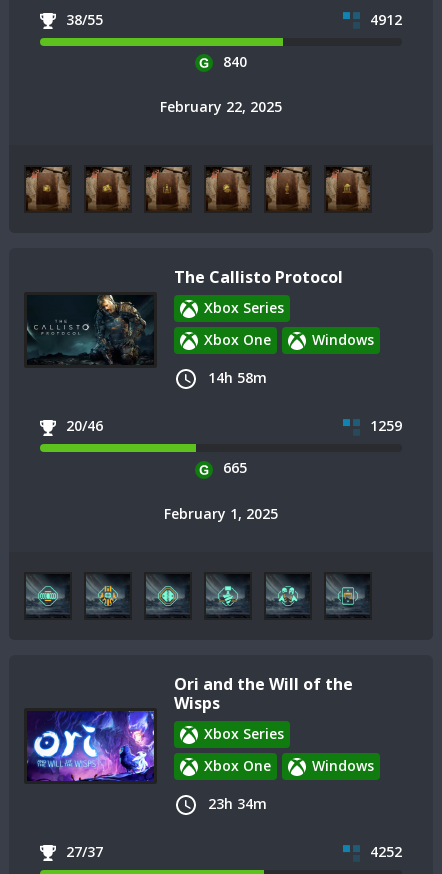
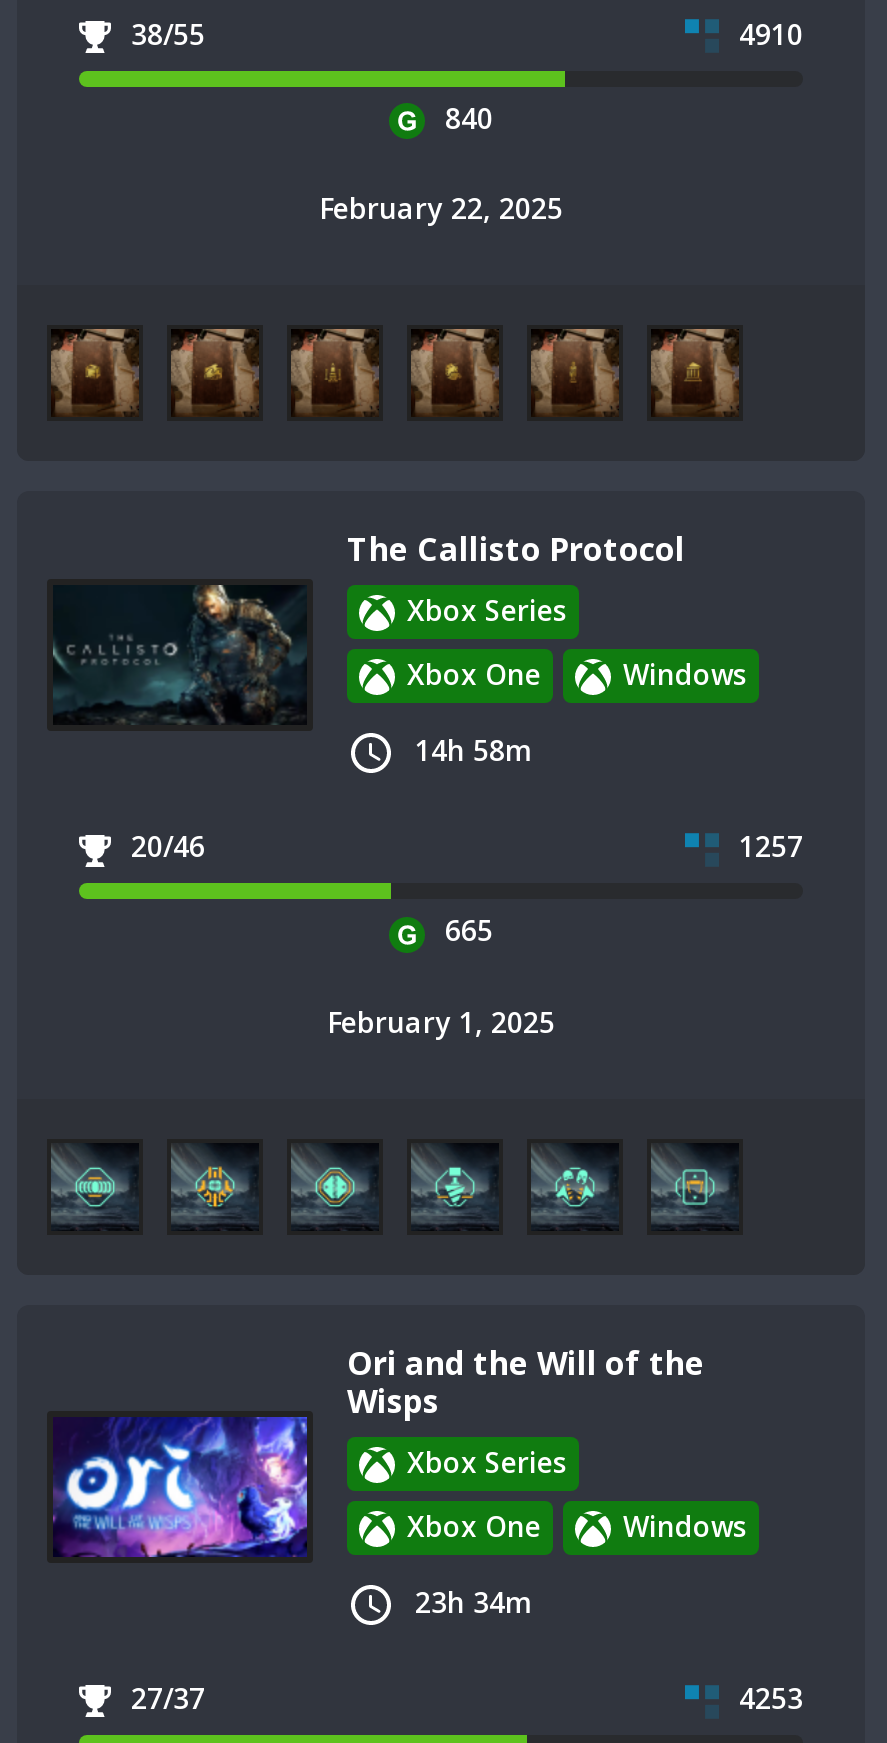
[370,9,402,28] 4912 -> [739,14,803,52] 4910
[370,416,402,435] 1259 -> [739,828,803,866] 1257
[370,842,402,861] 4252 -> [739,1679,803,1717] 4253

